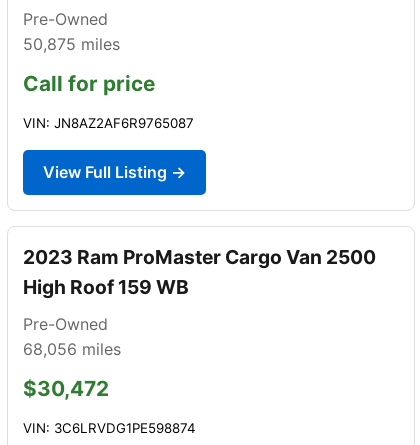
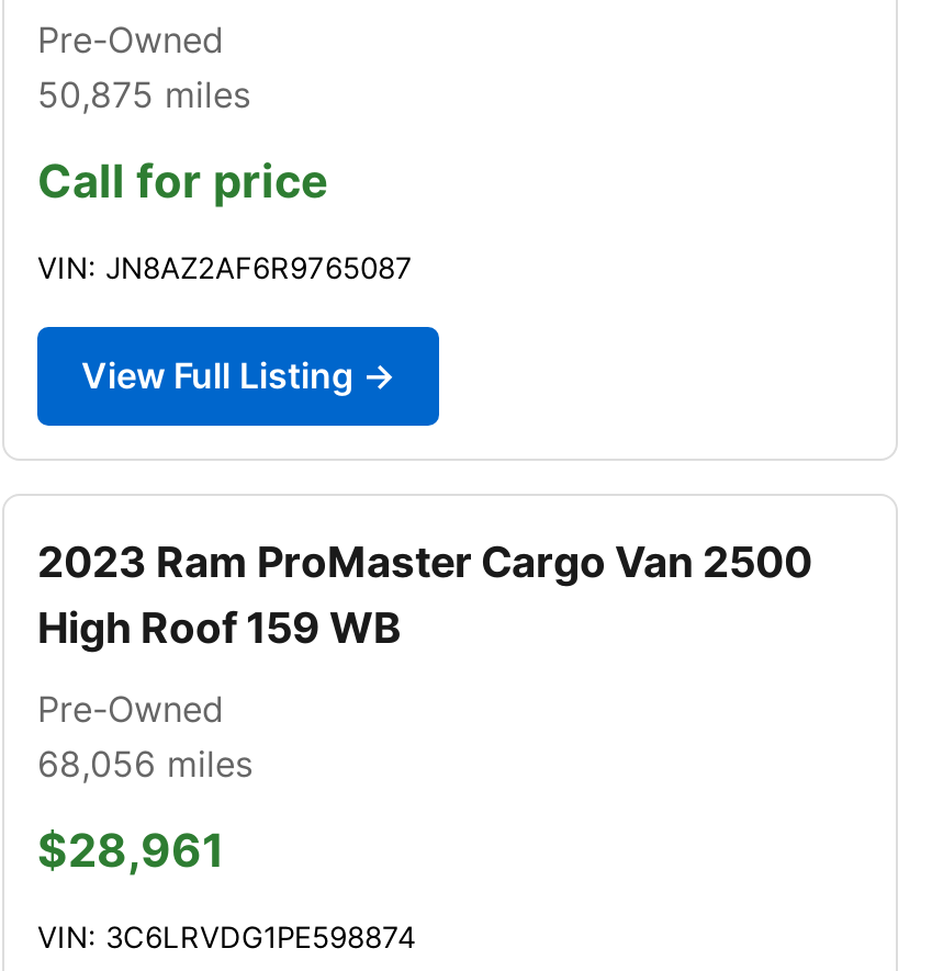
[23,376,109,401] $30,472 -> [37,823,224,878] $28,961

